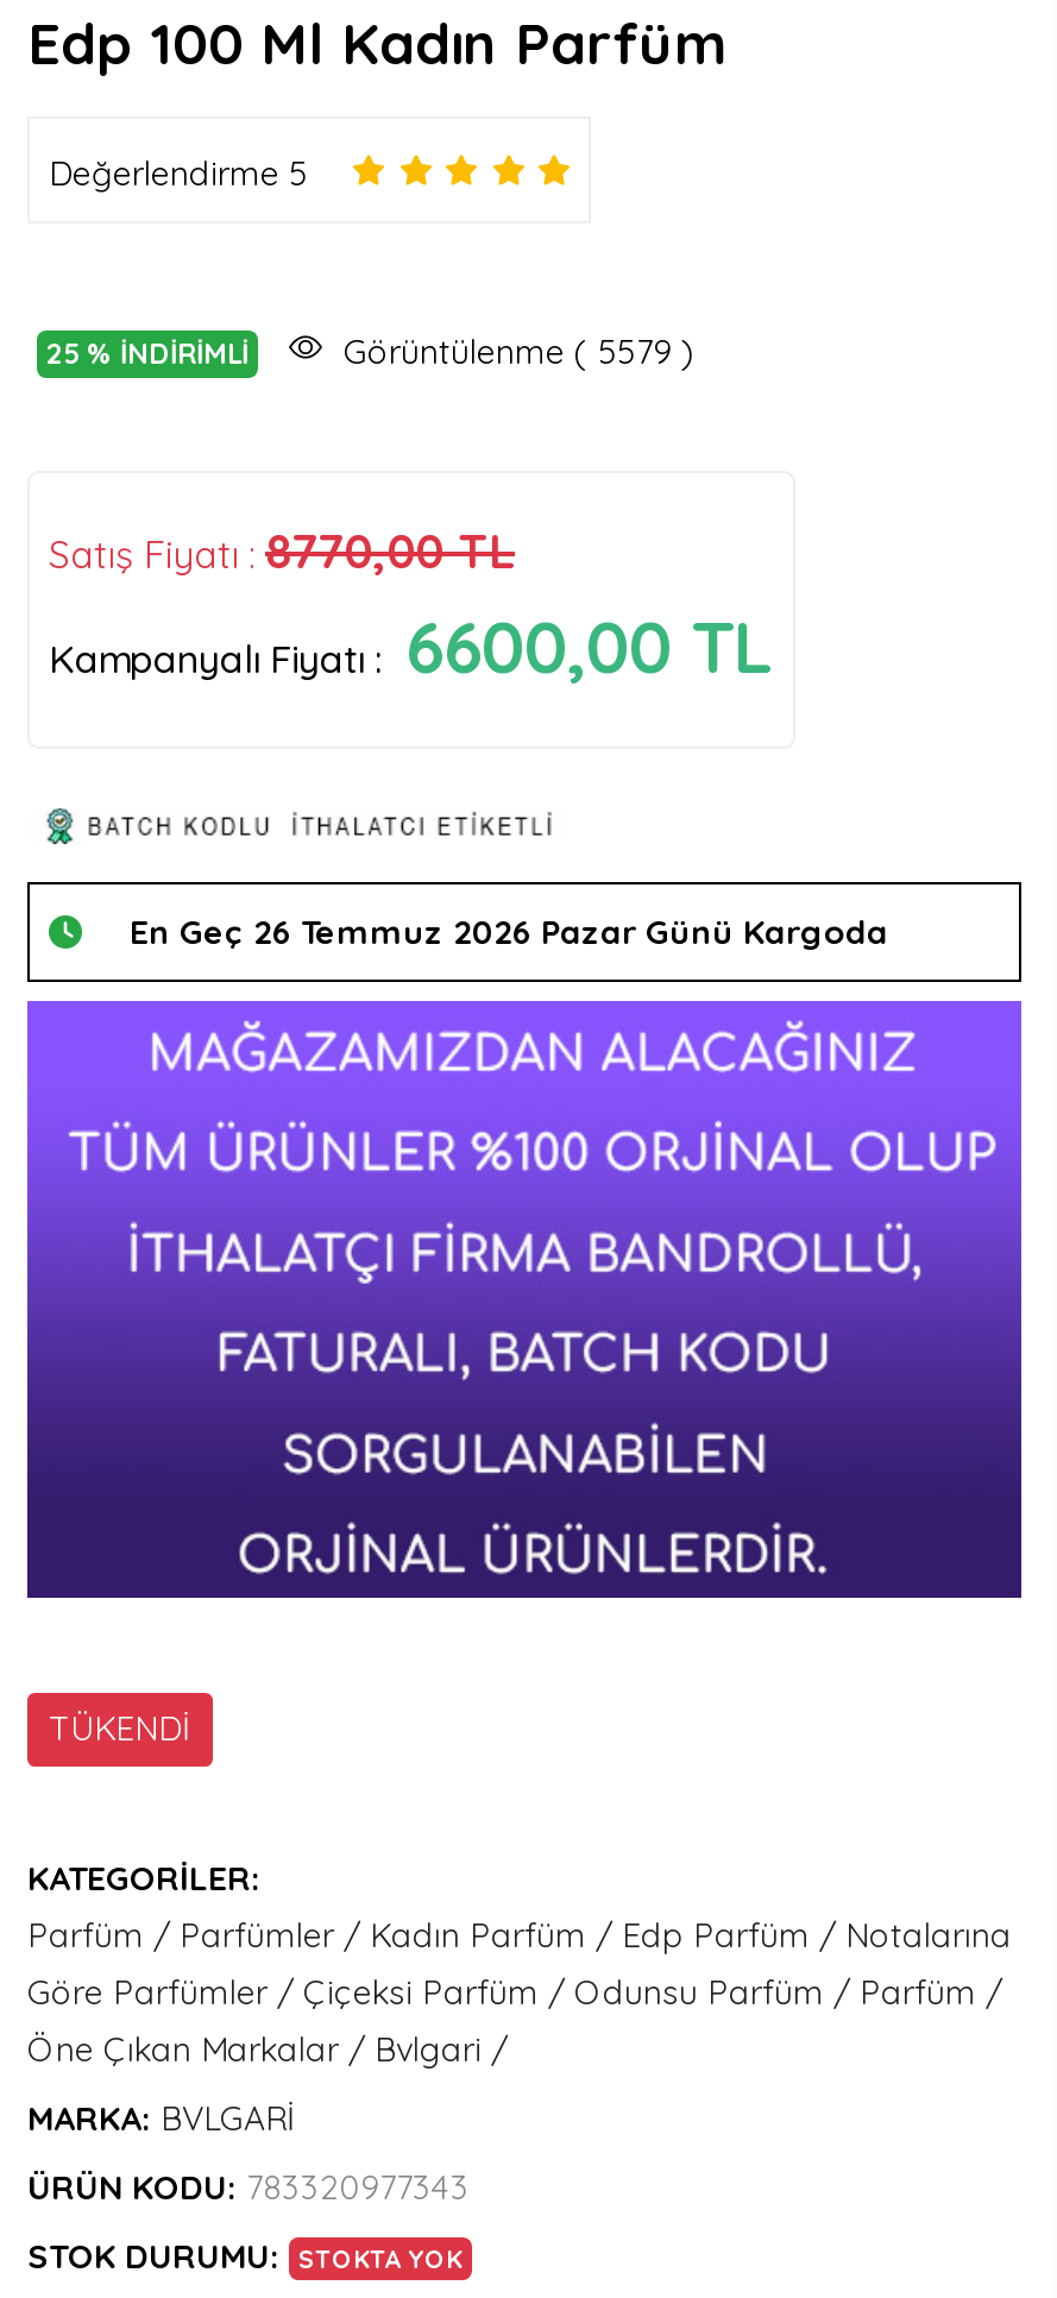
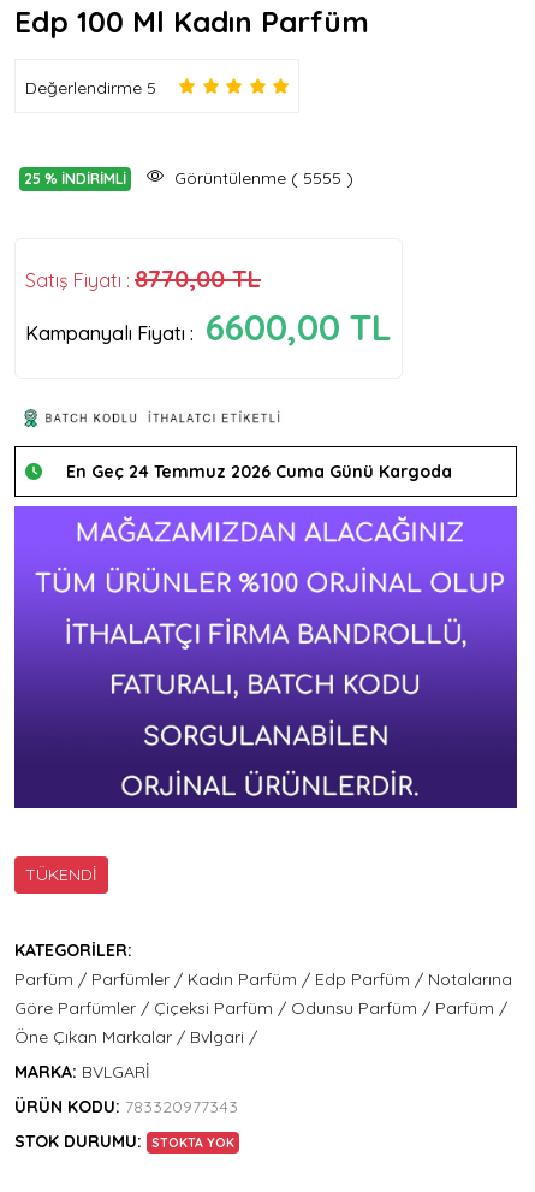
[344,329,696,372] Görüntülenme ( 5579 ) -> [174,167,353,188] Görüntülenme ( 5555 )
[130,912,888,954] En Geç 26 Temmuz 2026 Pazar Günü Kargoda -> [66,461,452,483] En Geç 24 Temmuz 2026 Cuma Günü Kargoda

